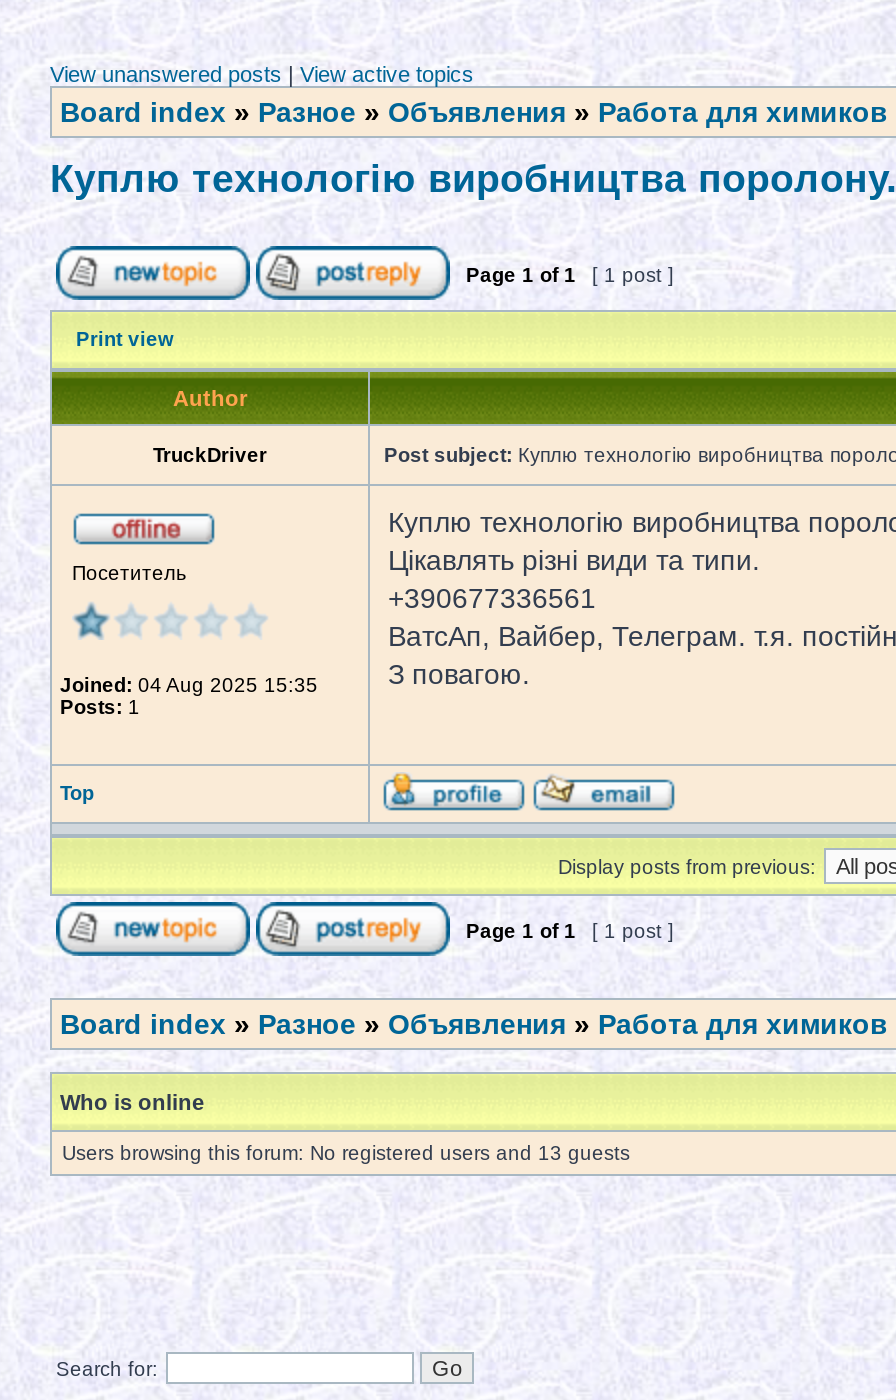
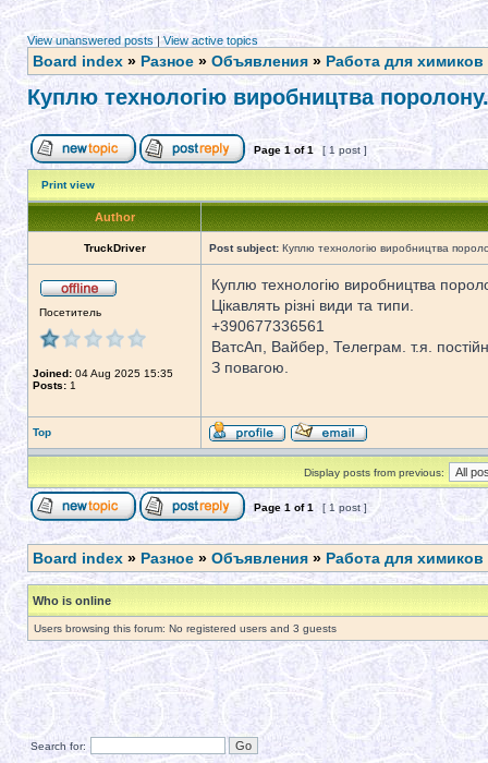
[62,1142,630,1164] Users browsing this forum: No registered users and 13 guests -> [34,622,337,634] Users browsing this forum: No registered users and 3 guests

